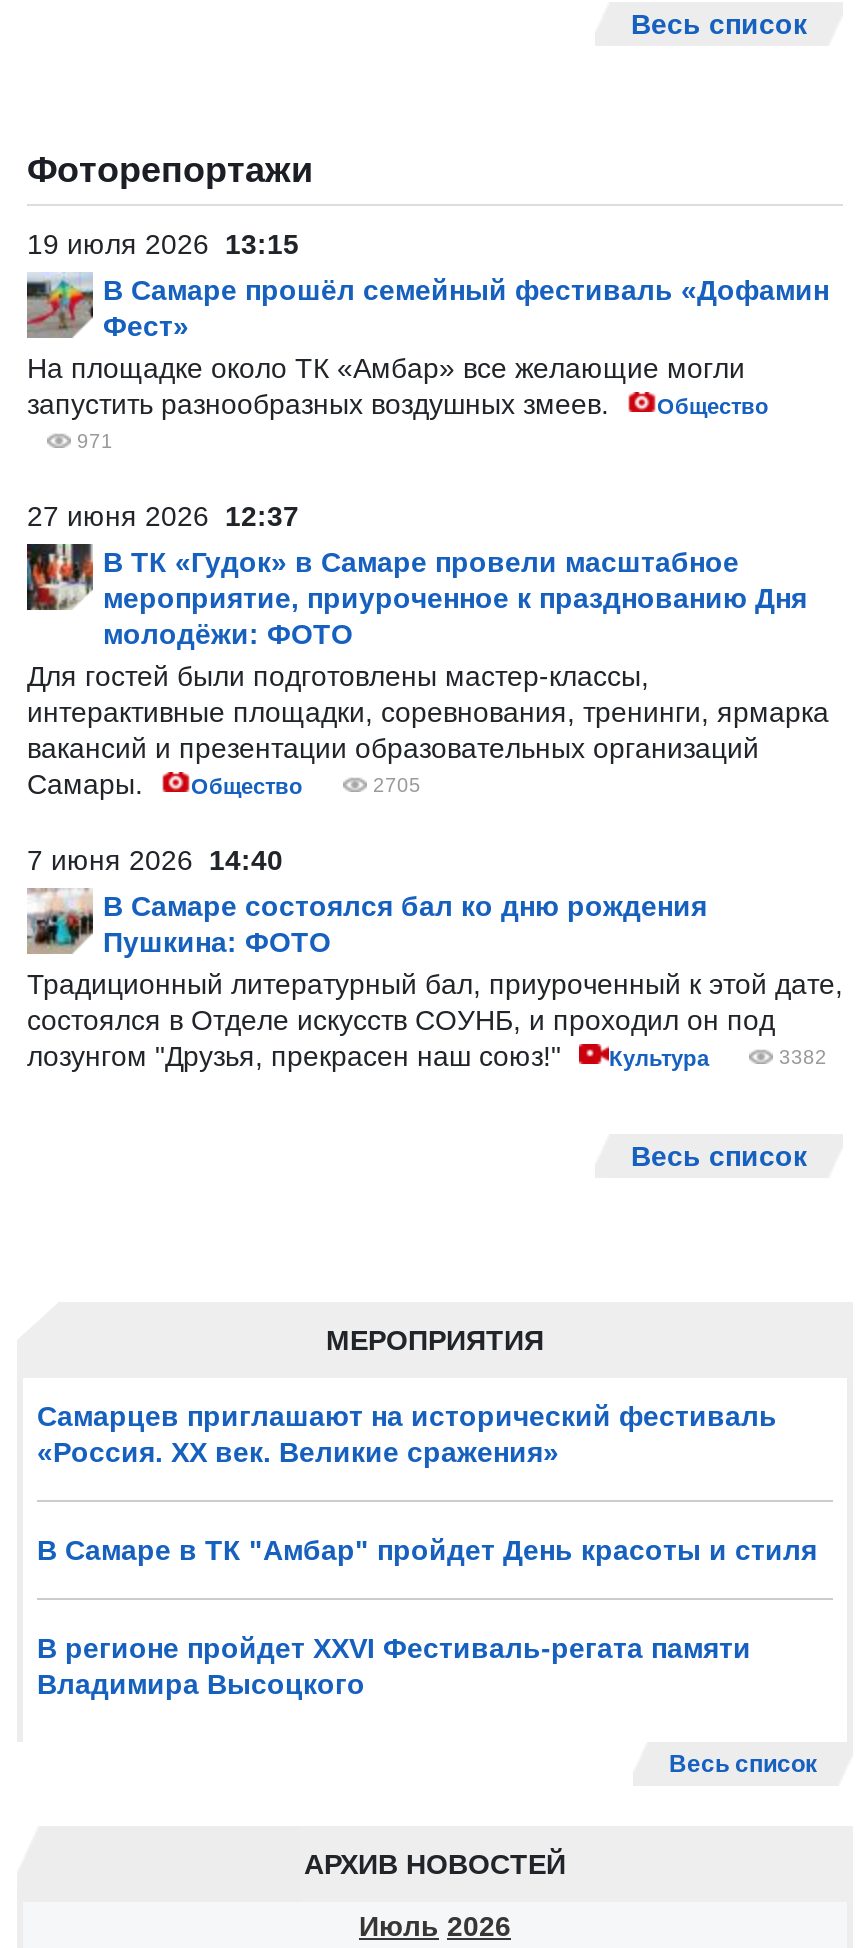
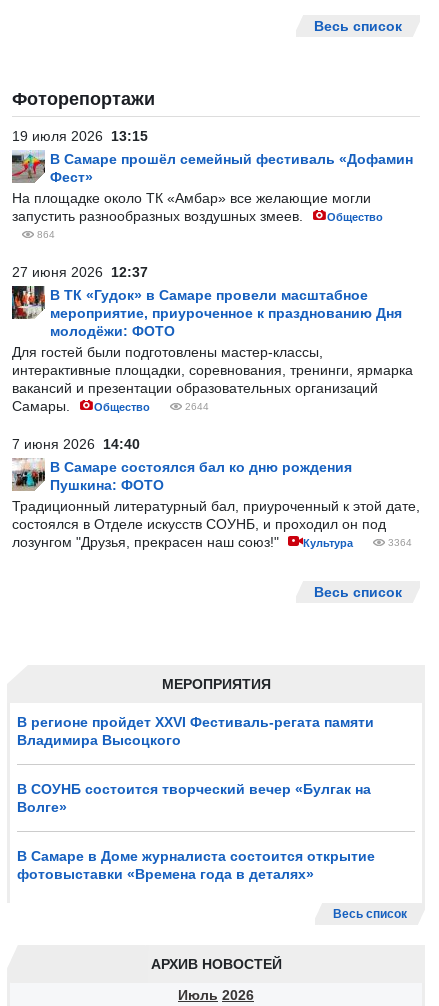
[77,430,113,452] 971 -> [37,229,55,240] 864
[373,774,421,796] 2705 -> [185,401,209,412] 2644
[779,1046,827,1068] 3382 -> [388,537,412,548] 3364
[37,1400,817,1566] Самарцев приглашают на исторический фестиваль | «Россия. ХХ век. Великие сражения» | В Самаре в ТК "Амбар" пройдет День красоты и стиля -> none
moved [37,1632,751,1700] -> [17,714,374,748]: В регионе пройдет XXVI Фестиваль-регата памяти | Владимира Высоцкого
none -> [17,781,375,882] В СОУНБ состоится творческий вечер «Булгак на | Волге» | В Самаре в Доме журналиста состоится открытие | фотовыставки «Времена года в деталях»

